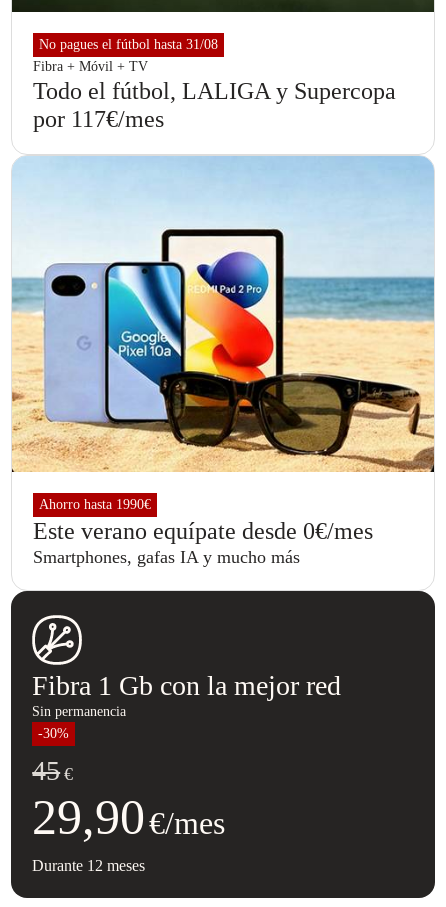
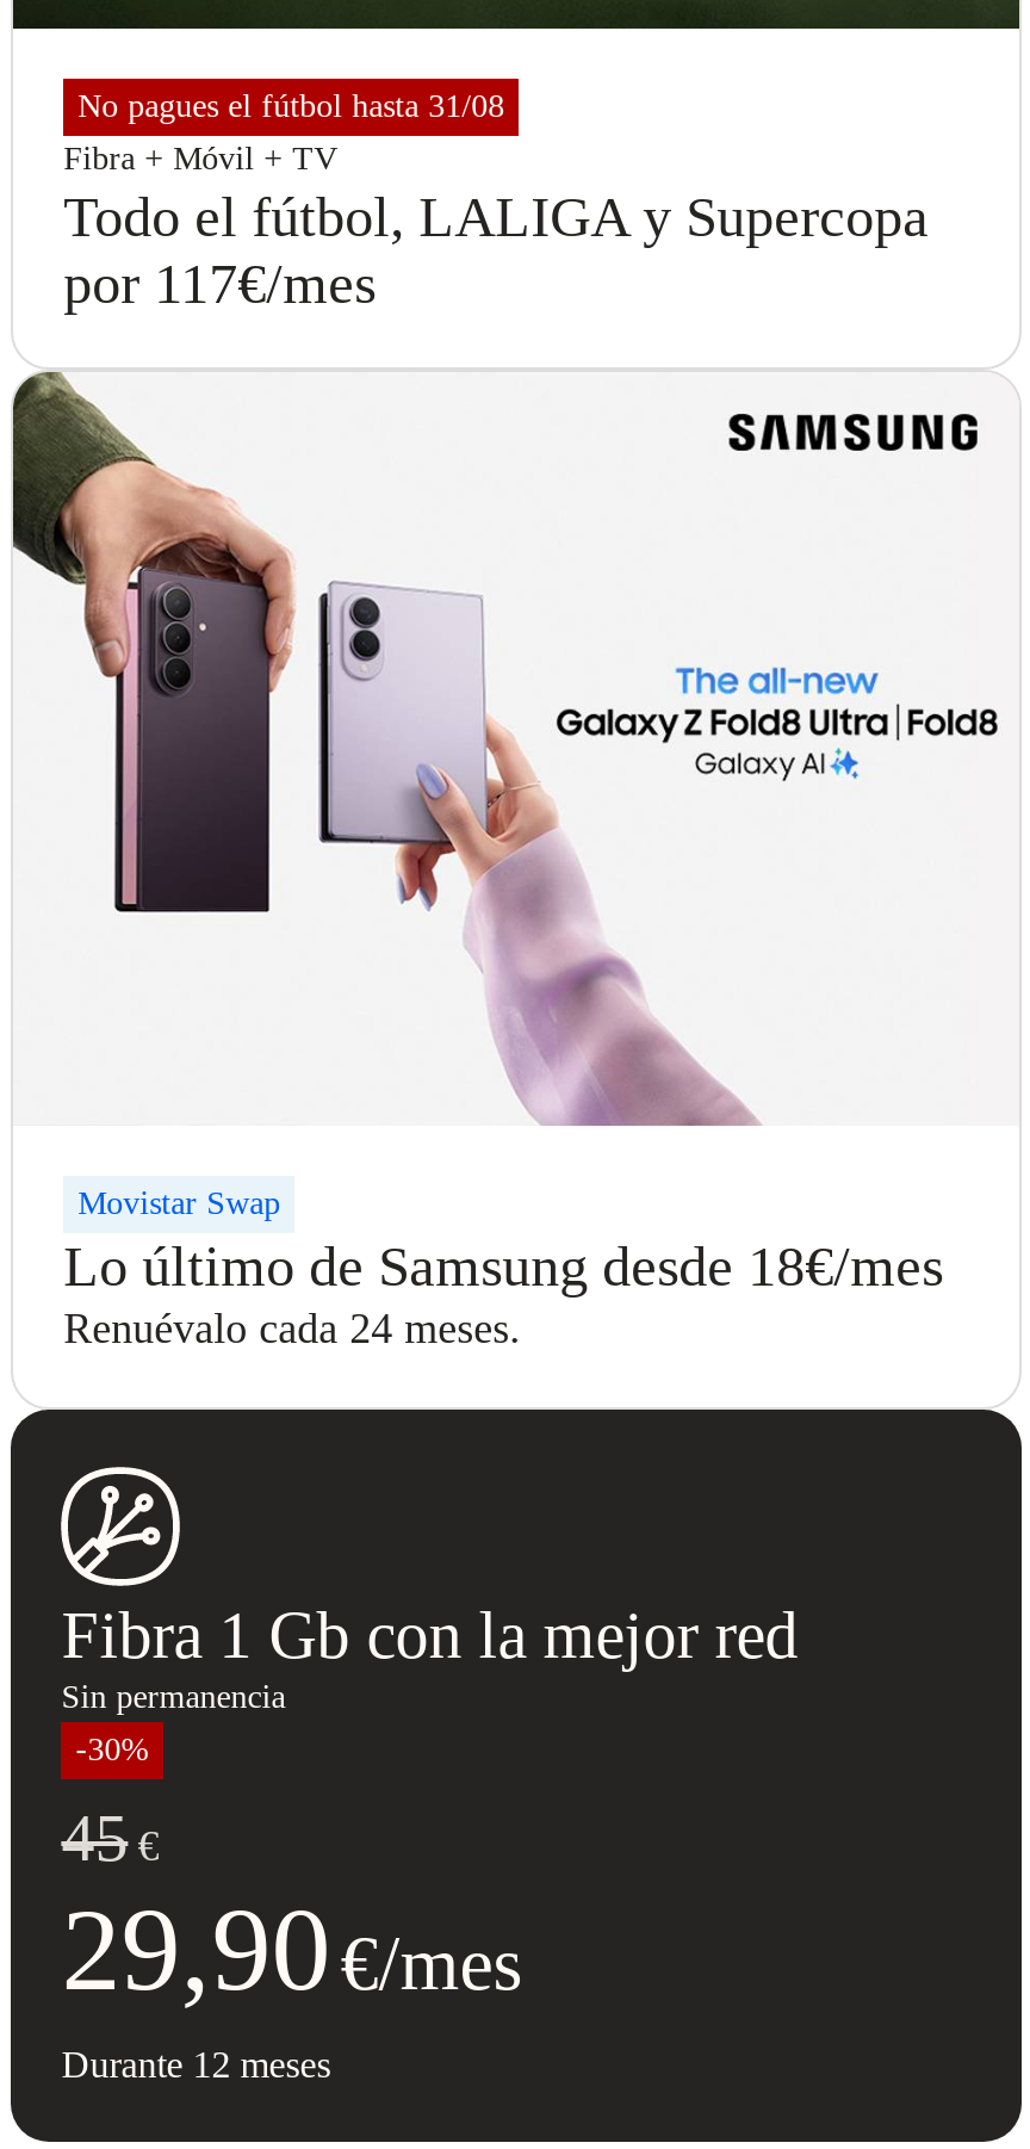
[11,156,435,567] [image] | Ahorro hasta 1990€ | Este verano equípate desde 0€/mes | Smartphones, gafas IA y mucho más -> [11,370,1019,1353] [image] | Movistar Swap | Lo último de Samsung desde 18€/mes | Renuévalo cada 24 meses.

